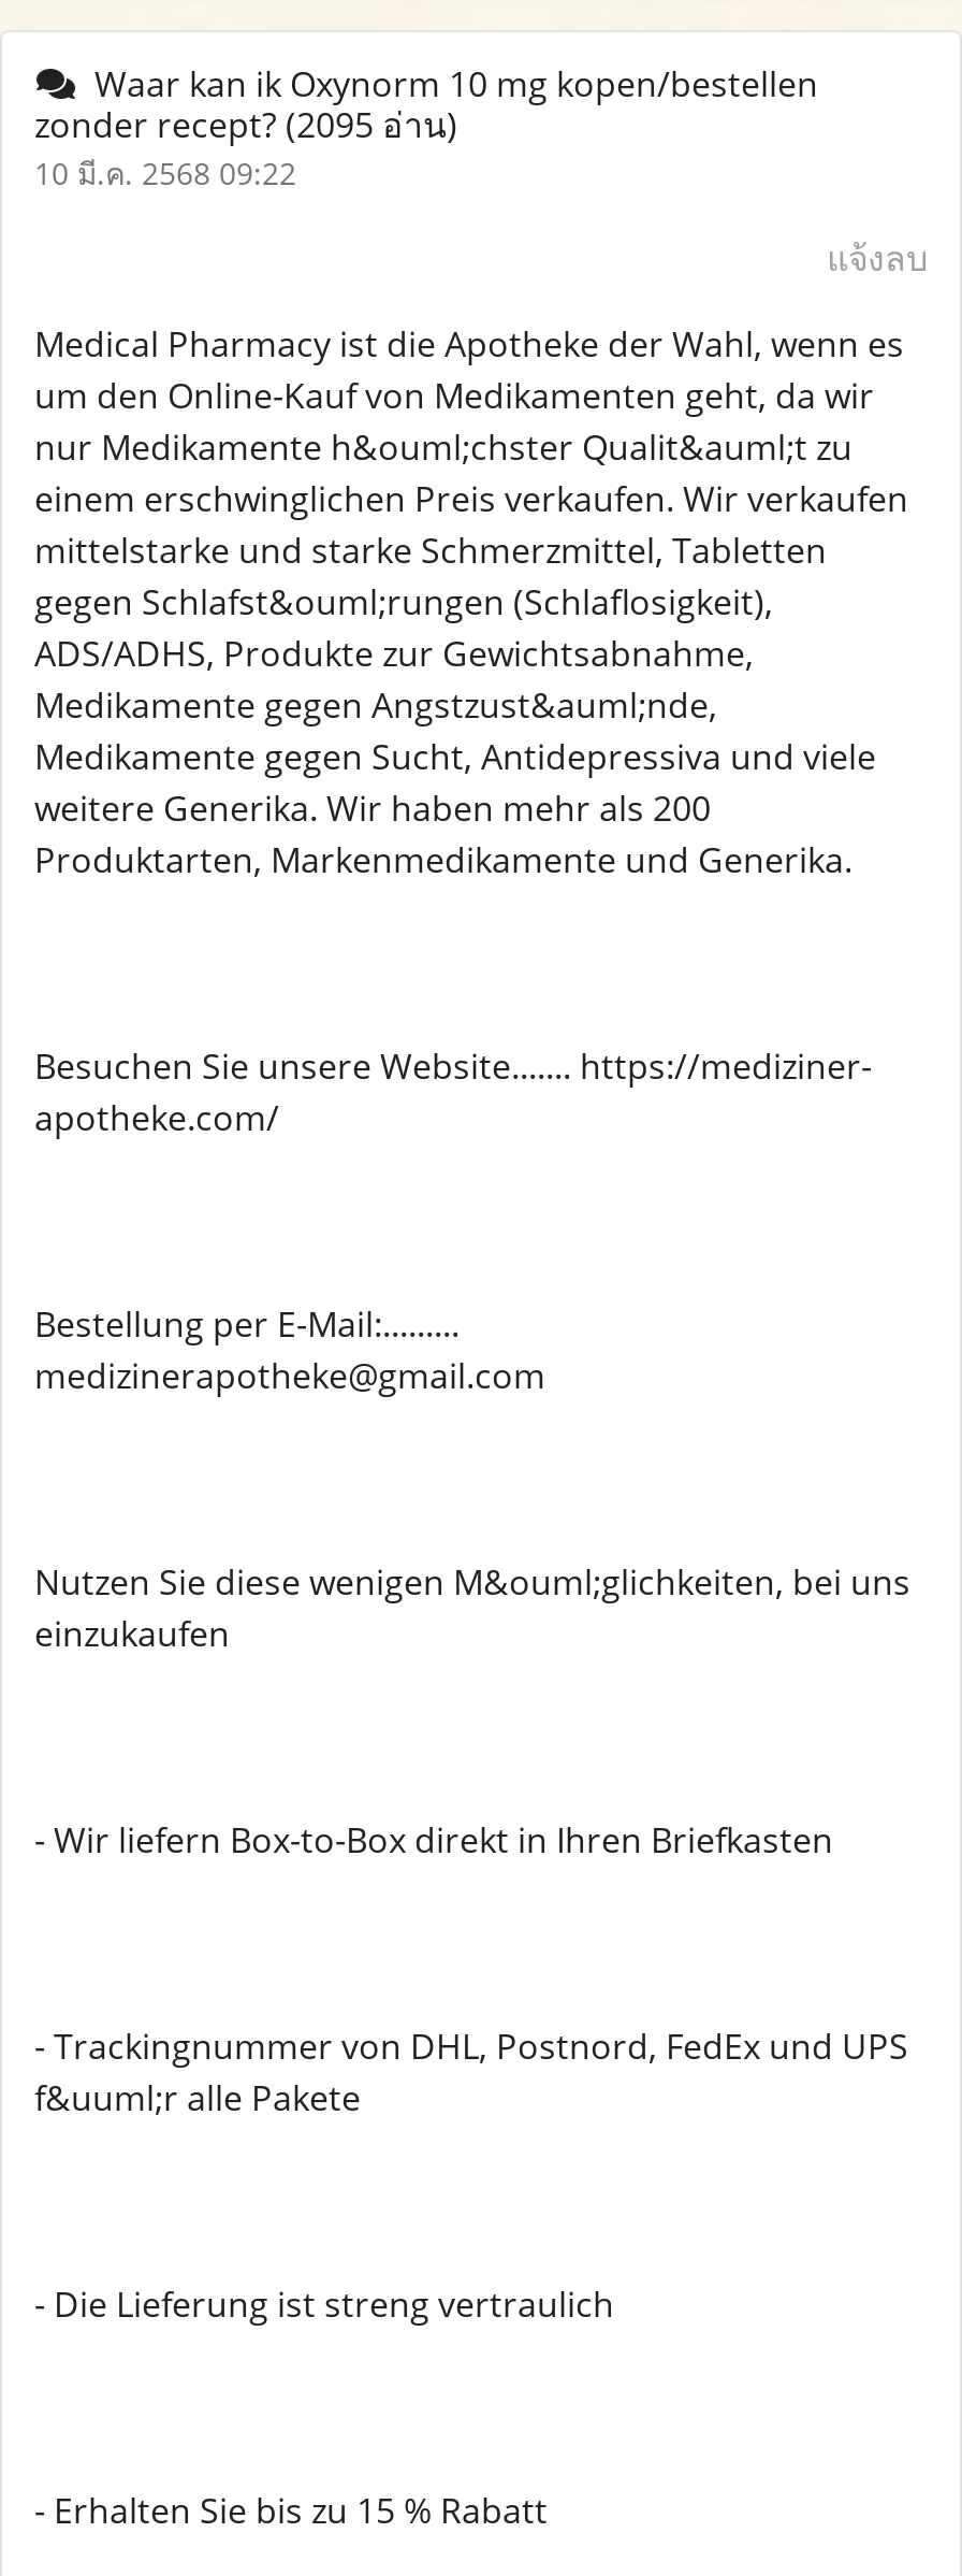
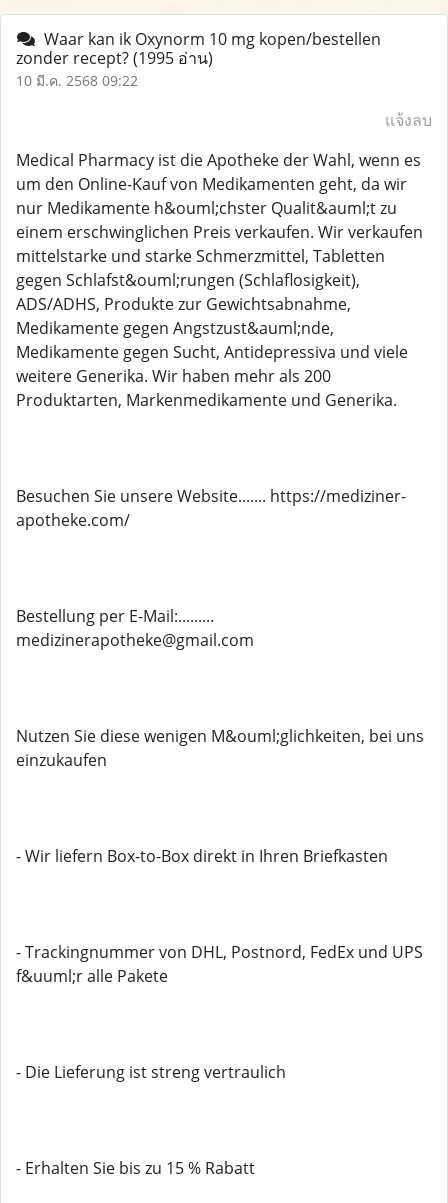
[34,101,457,148] zonder recept? (2095 อ่าน) -> [16,47,213,69] zonder recept? (1995 อ่าน)

